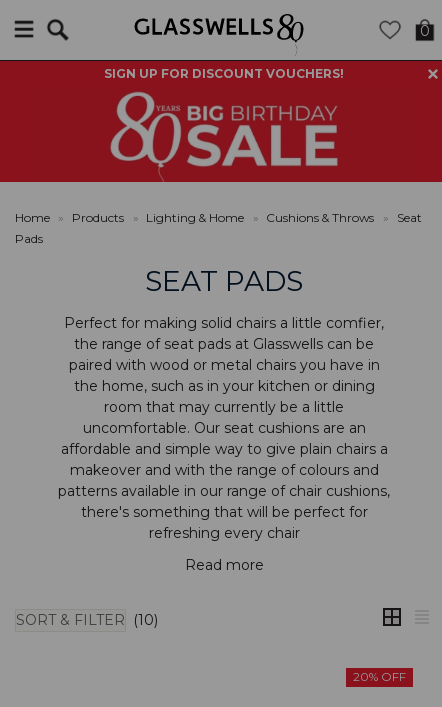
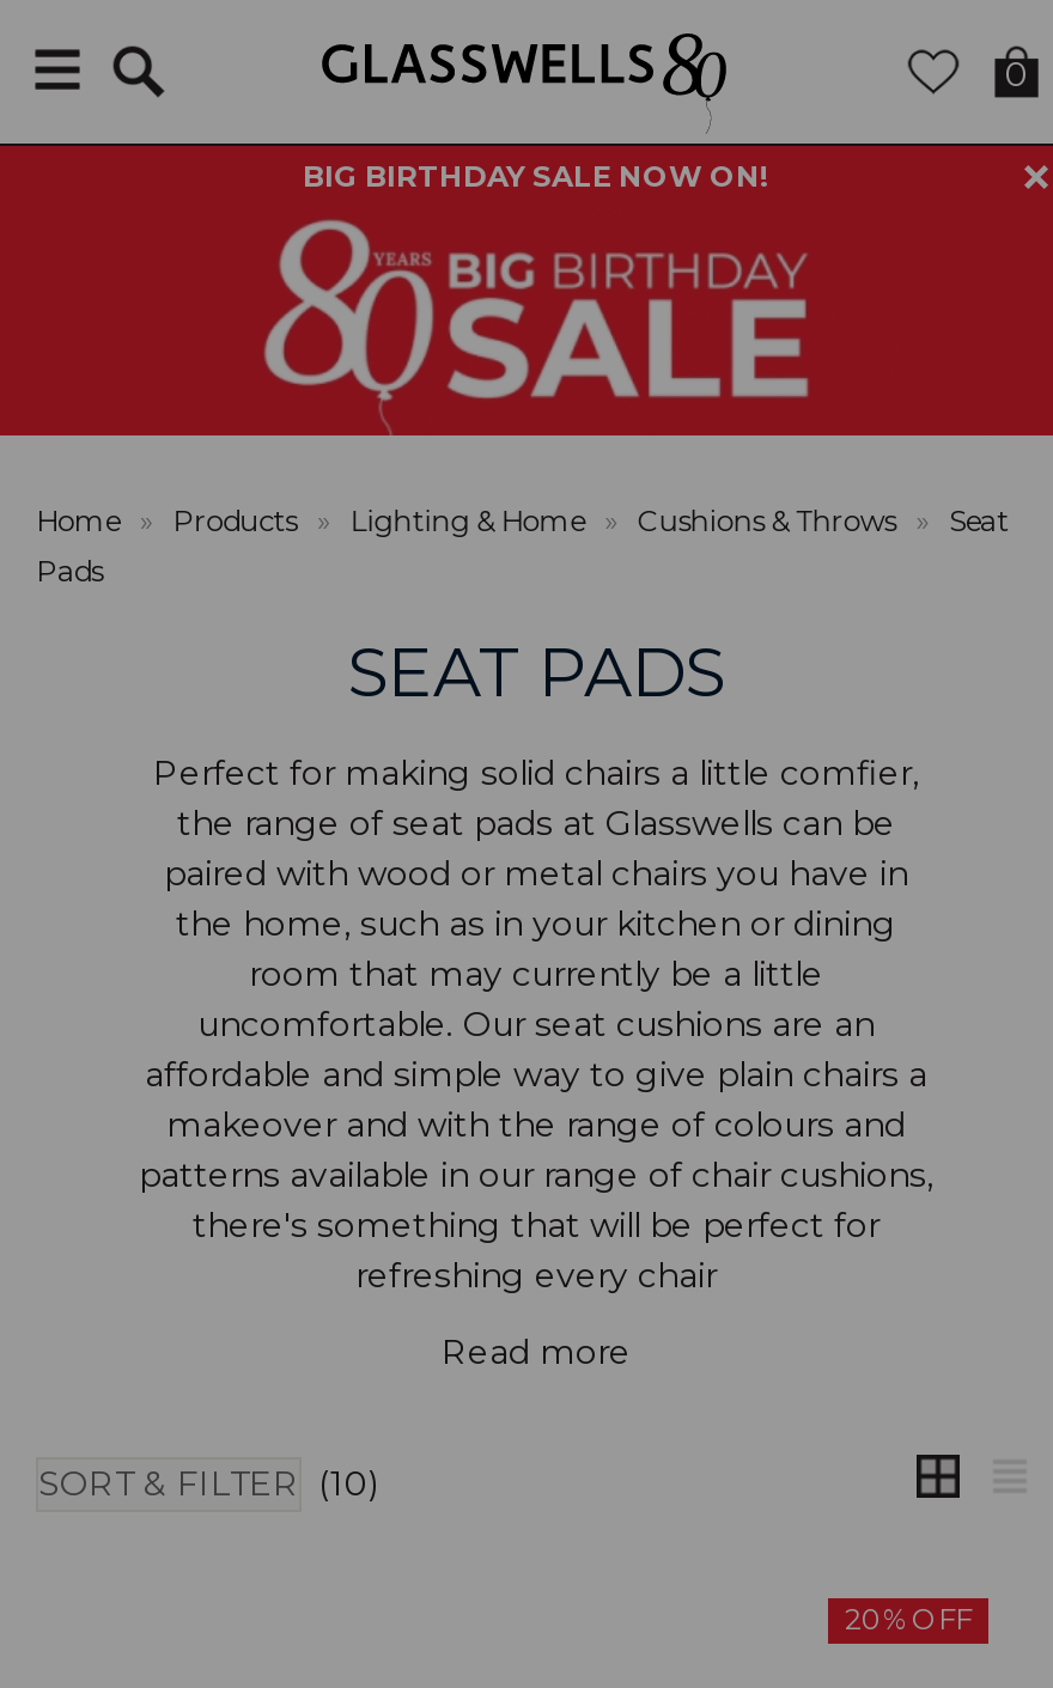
[104,66,344,81] SIGN UP FOR DISCOUNT VOUCHERS! -> [303,158,769,194] BIG BIRTHDAY SALE NOW ON!

